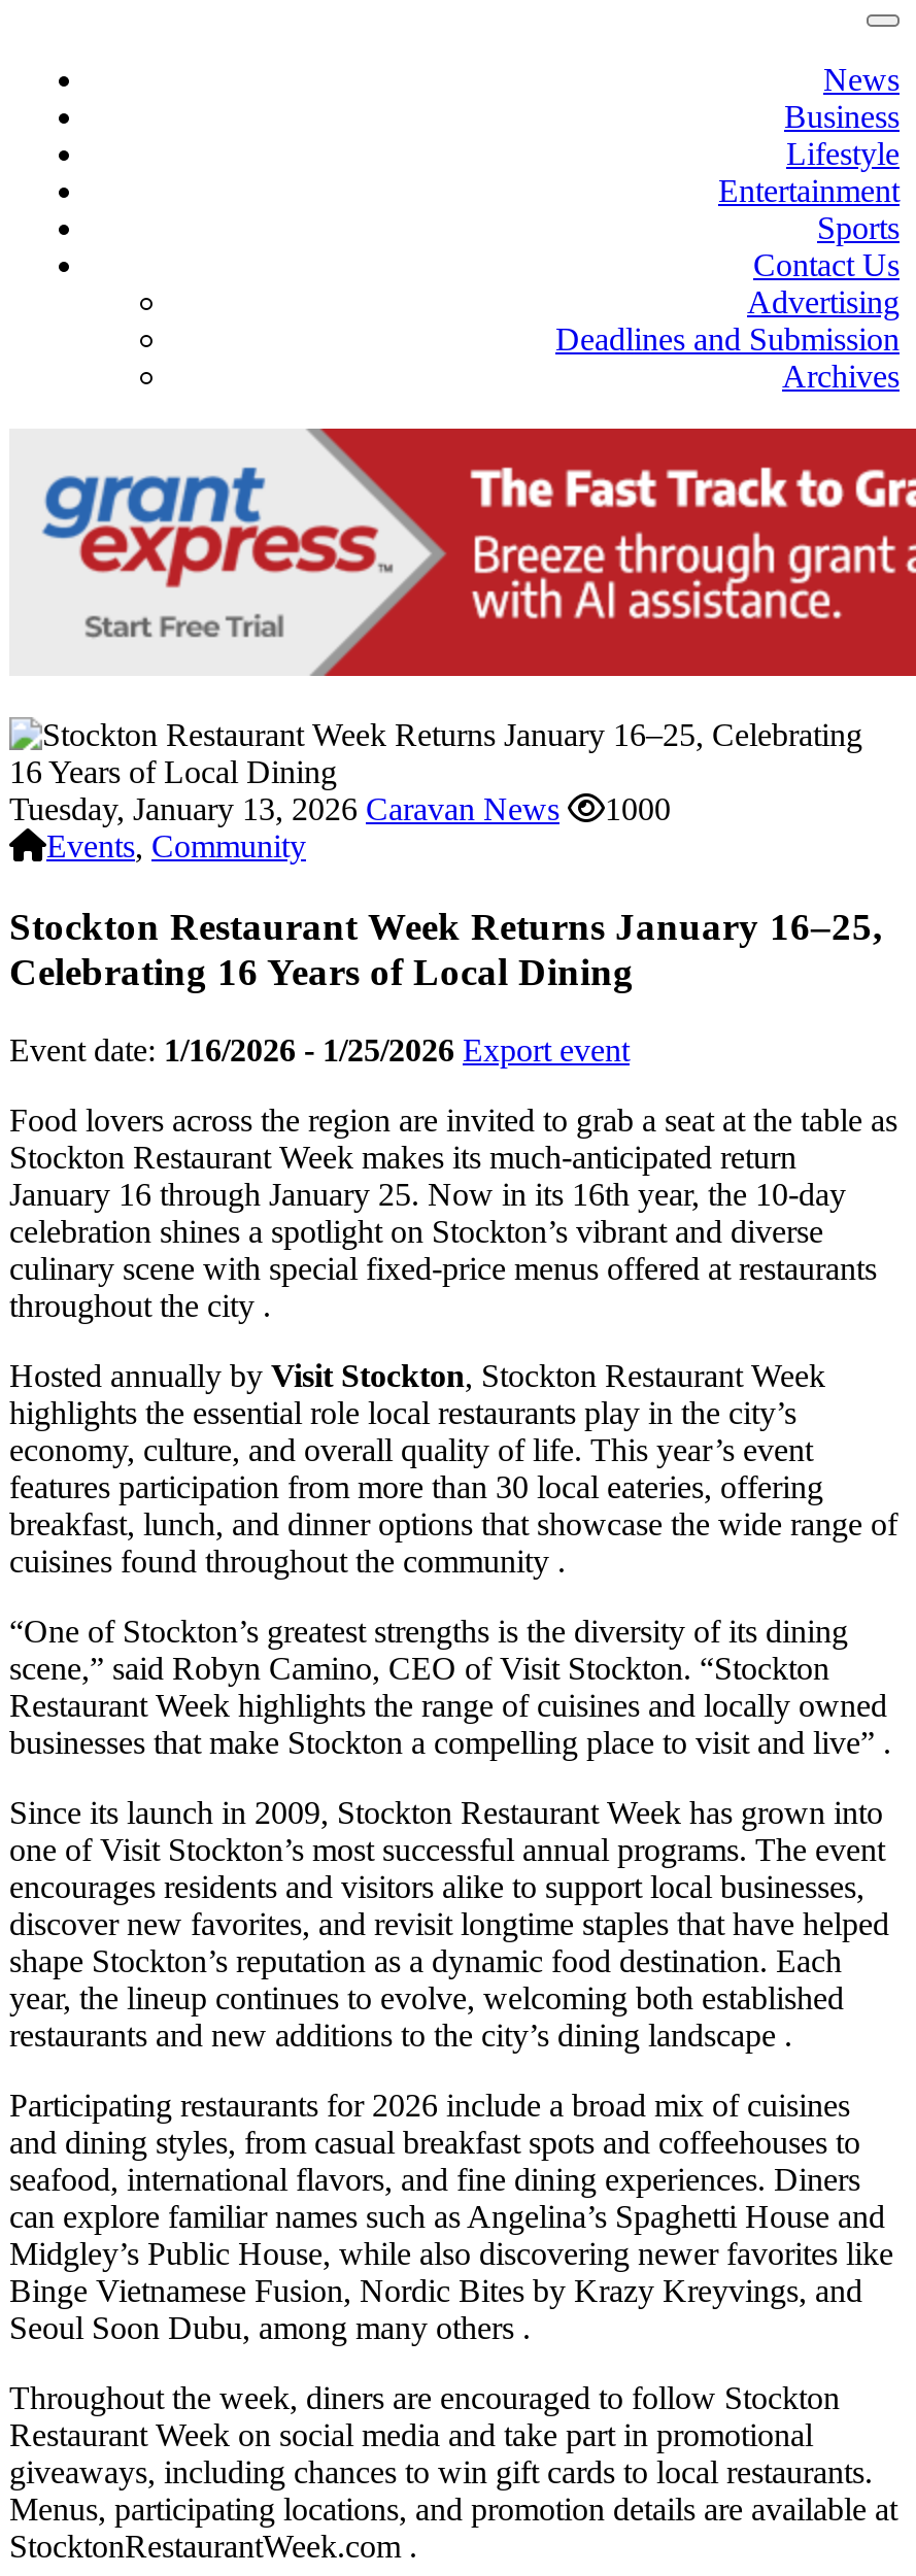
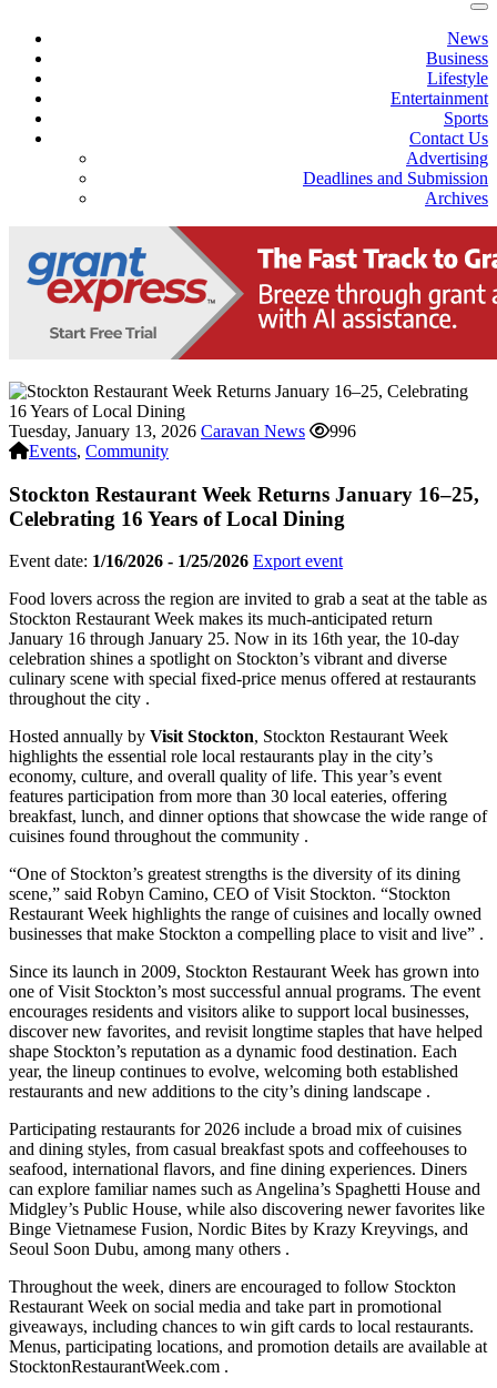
[9,791,671,826] Tuesday, January 13, 2026 Caravan News 1000 -> [9,422,356,440] Tuesday, January 13, 2026 Caravan News 996

